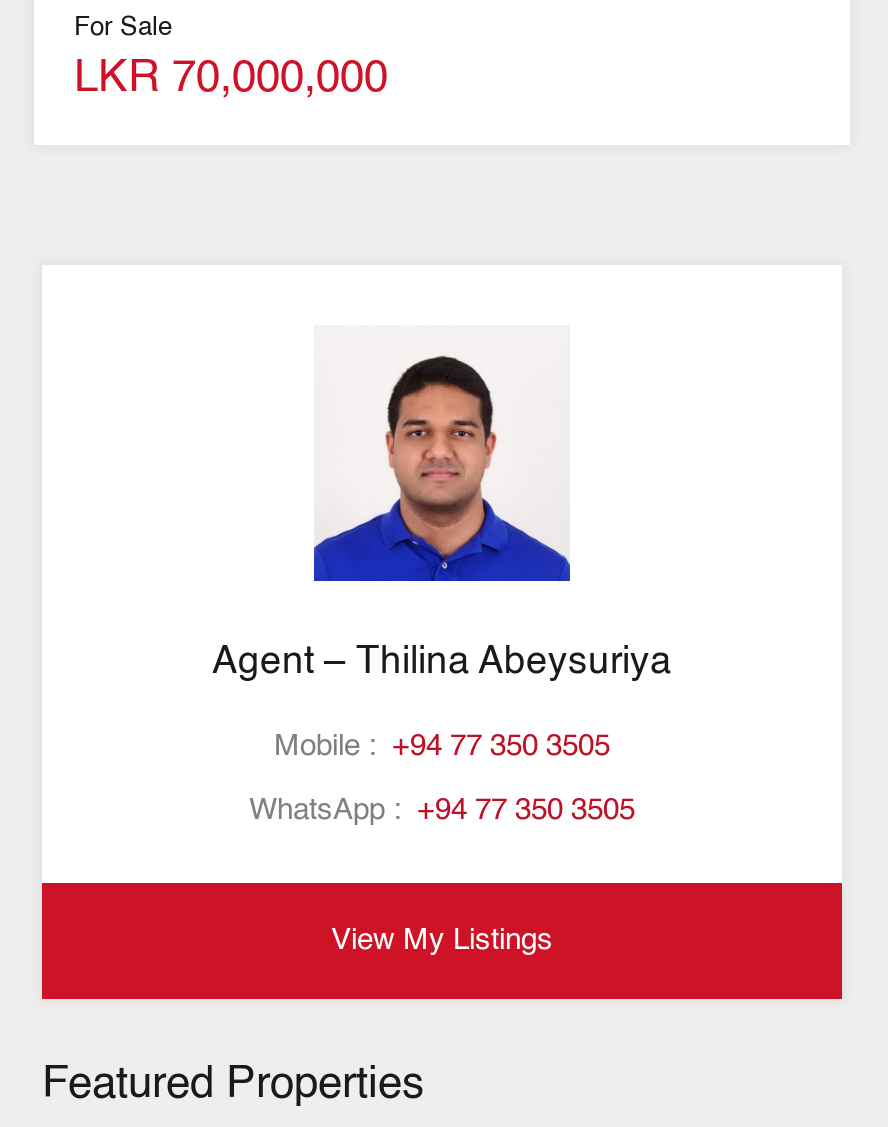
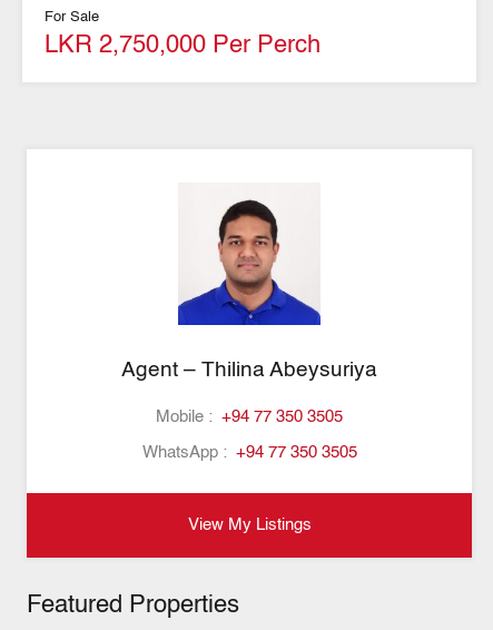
[74,58,388,102] LKR 70,000,000 -> [45,34,321,58] LKR 2,750,000 Per Perch

